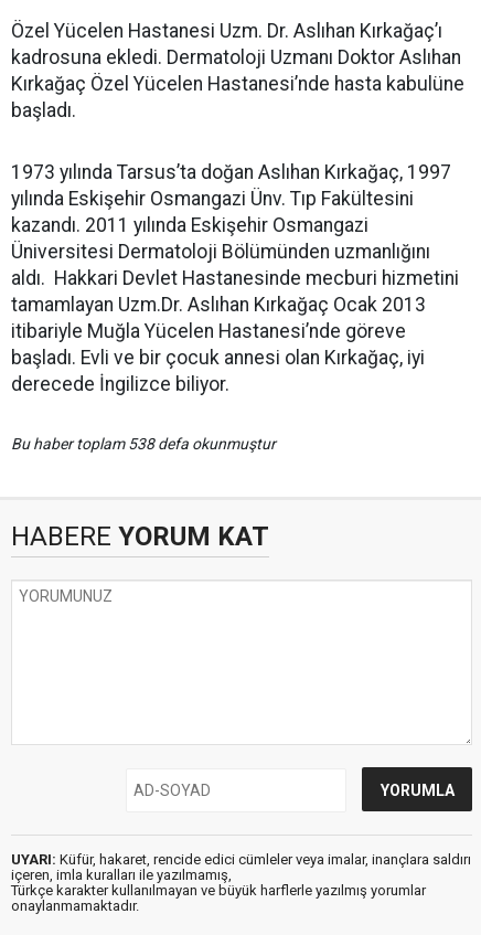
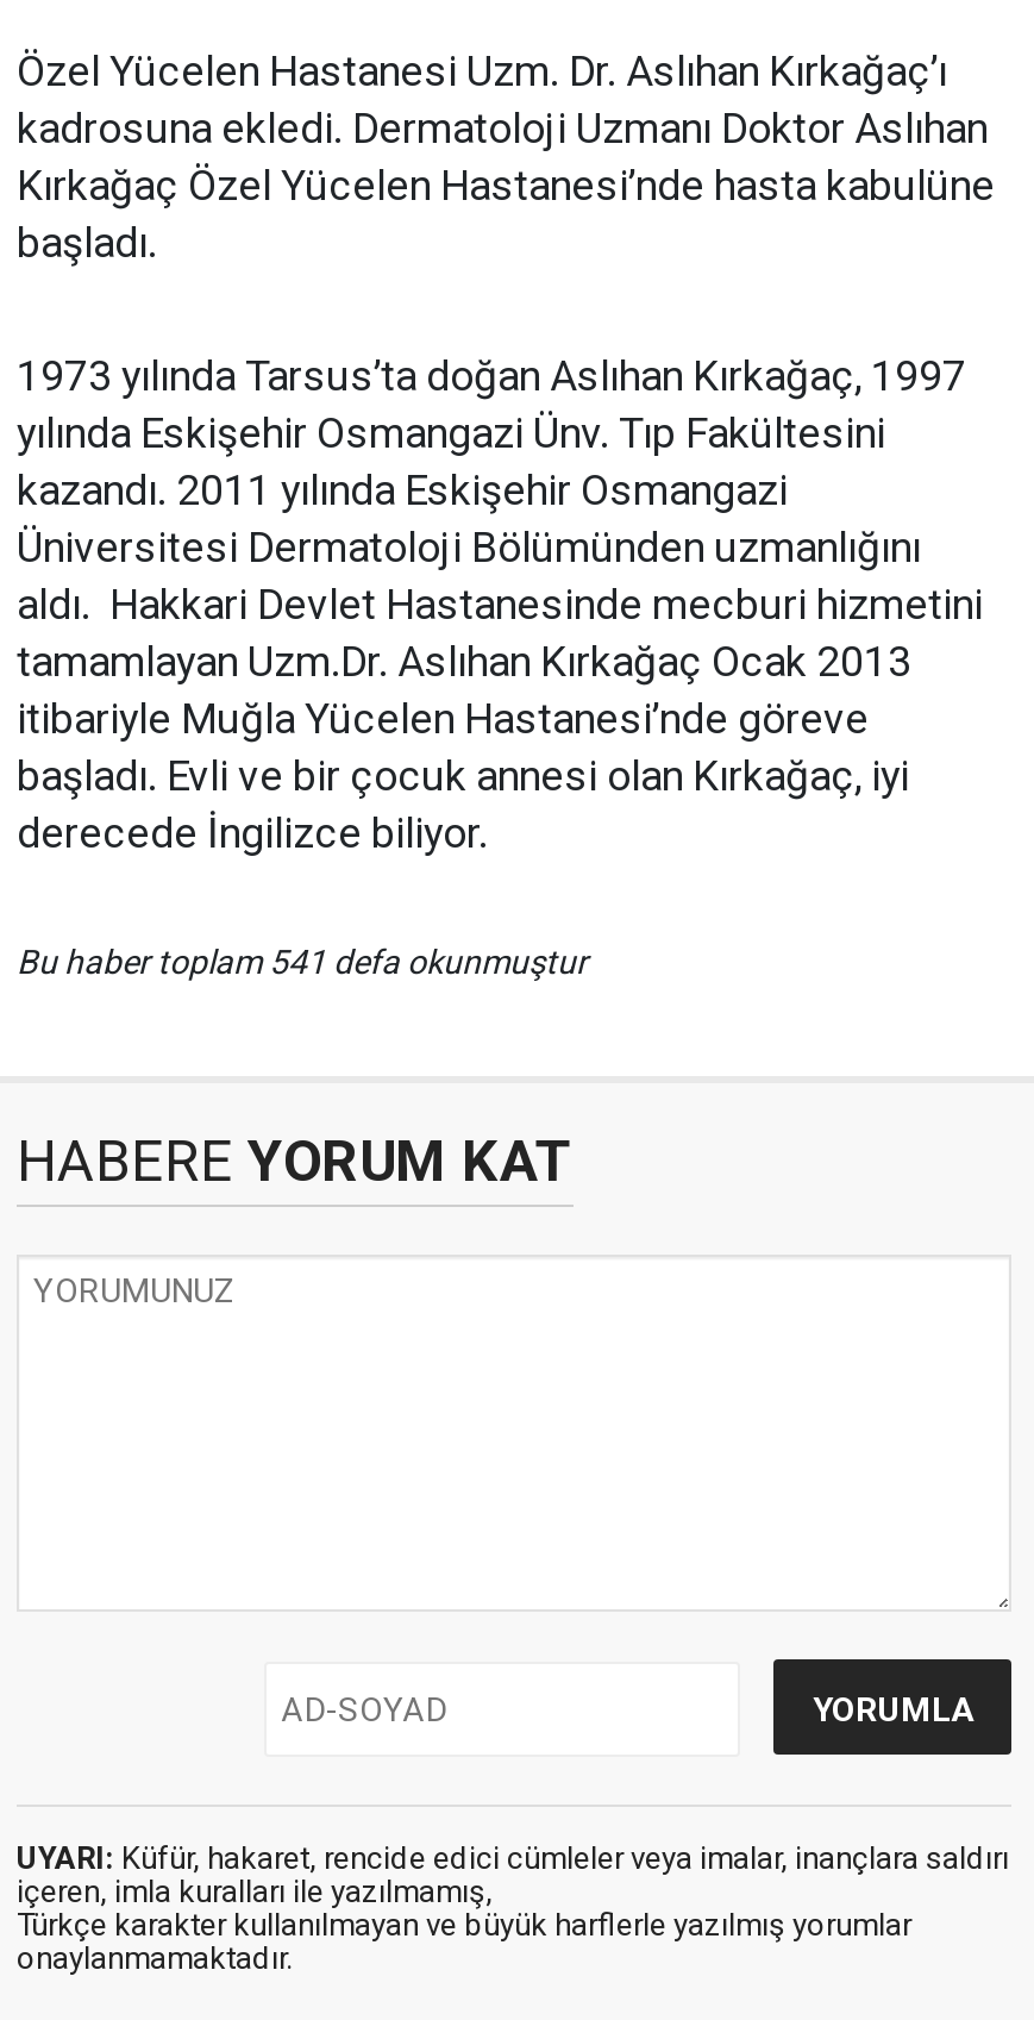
[11,435,276,453] Bu haber toplam 538 defa okunmuştur -> [17,943,588,981] Bu haber toplam 541 defa okunmuştur

